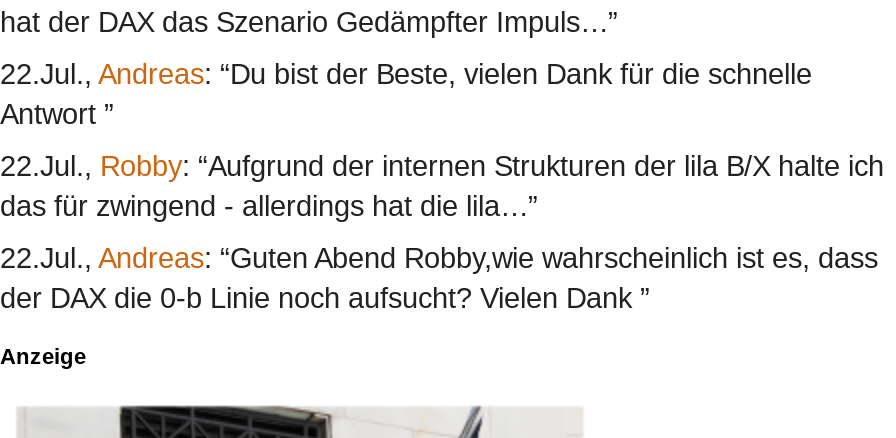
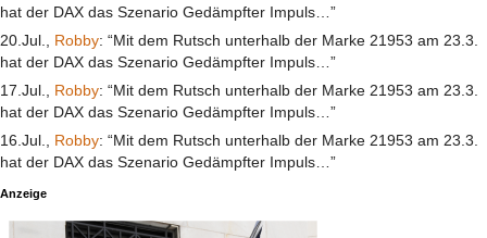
[0,57,812,129] 22.Jul., Andreas: “Du bist der Beste, vielen Dank für die schnelle | Antwort ” -> [0,31,478,70] 20.Jul., Robby: “Mit dem Rutsch unterhalb der Marke 21953 am 23.3. | hat der DAX das Szenario Gedämpfter Impuls…”
[0,149,884,221] 22.Jul., Robby: “Aufgrund der internen Strukturen der lila B/X halte ich | das für zwingend - allerdings hat die lila…” -> [0,81,478,120] 17.Jul., Robby: “Mit dem Rutsch unterhalb der Marke 21953 am 23.3. | hat der DAX das Szenario Gedämpfter Impuls…”
[0,241,878,313] 22.Jul., Andreas: “Guten Abend Robby,wie wahrscheinlich ist es, dass | der DAX die 0-b Linie noch aufsucht? Vielen Dank ” -> [0,131,478,170] 16.Jul., Robby: “Mit dem Rutsch unterhalb der Marke 21953 am 23.3. | hat der DAX das Szenario Gedämpfter Impuls…”

